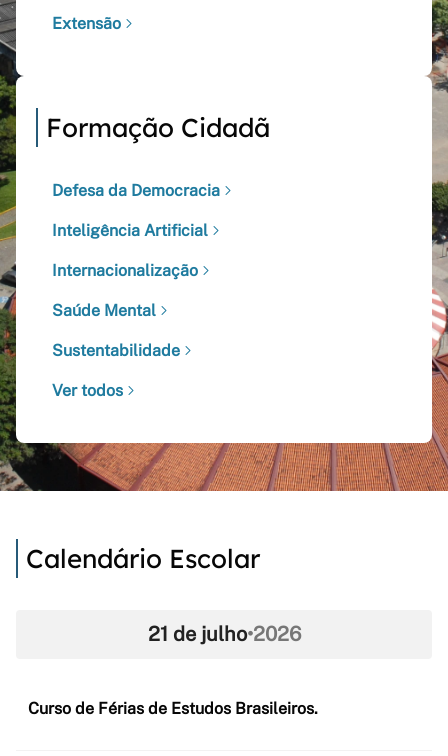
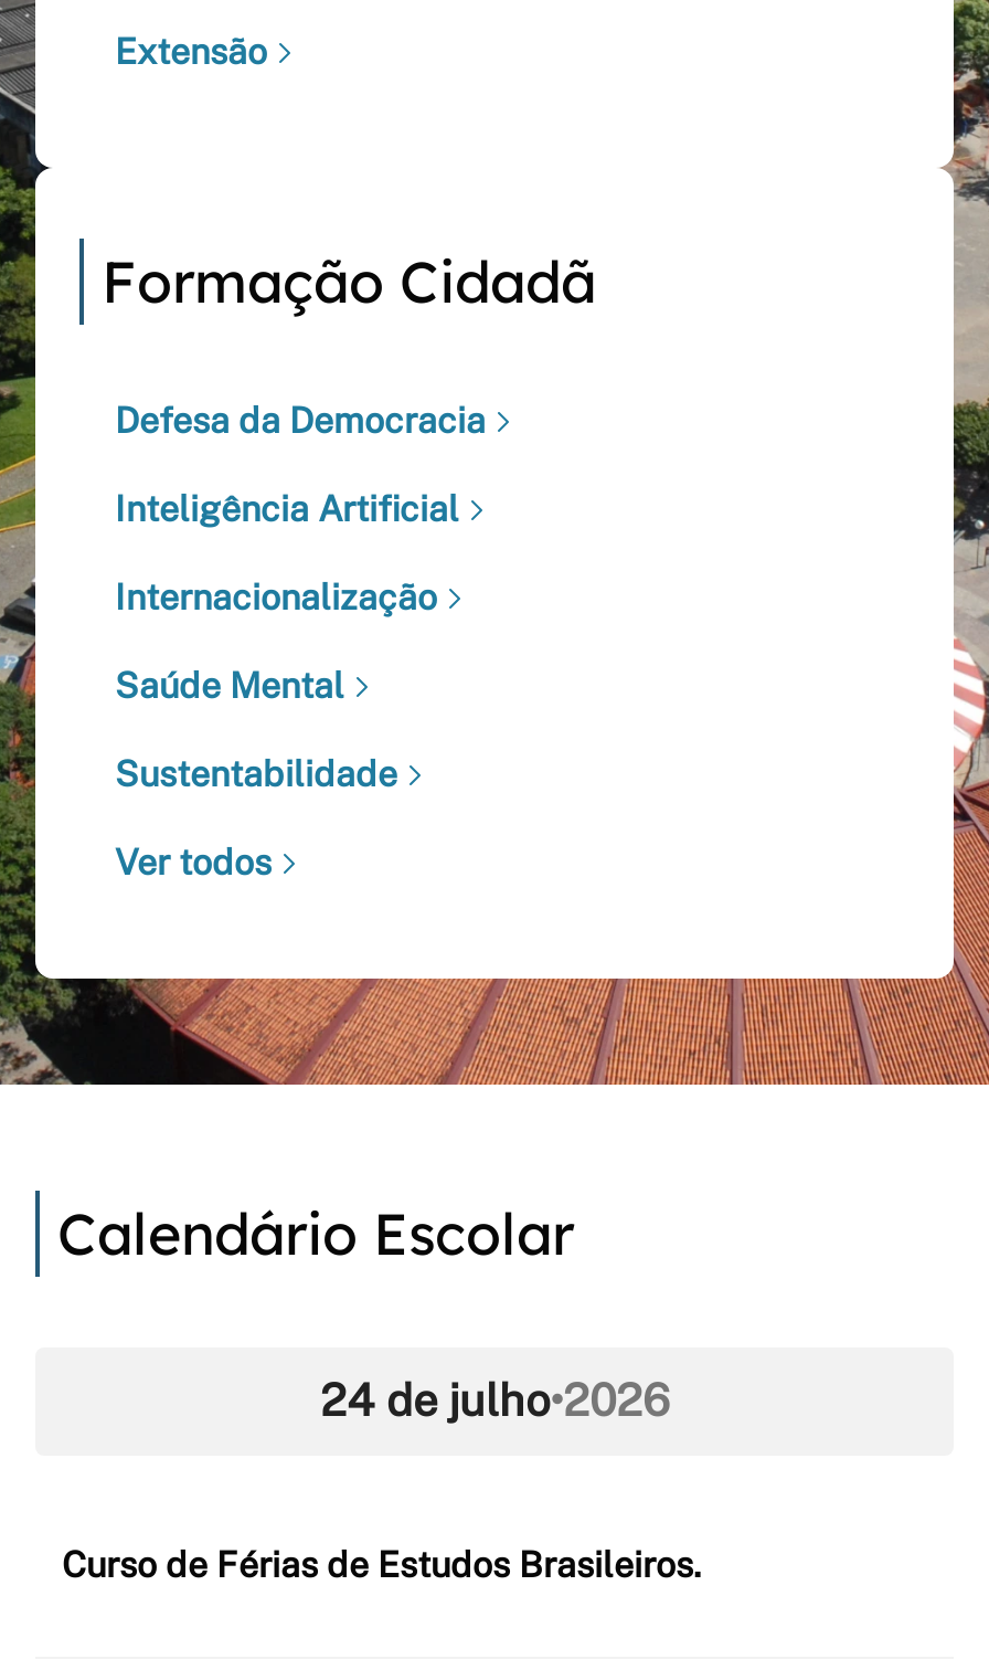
[147,622,300,646] 21 de julho•2026 -> [320,1374,669,1427] 24 de julho•2026

